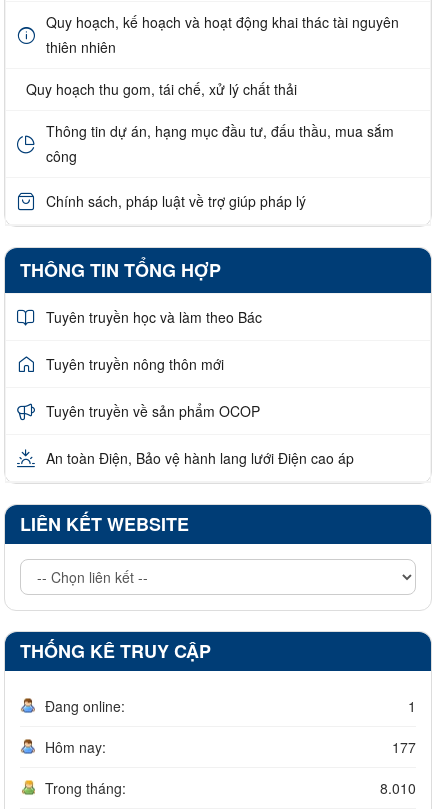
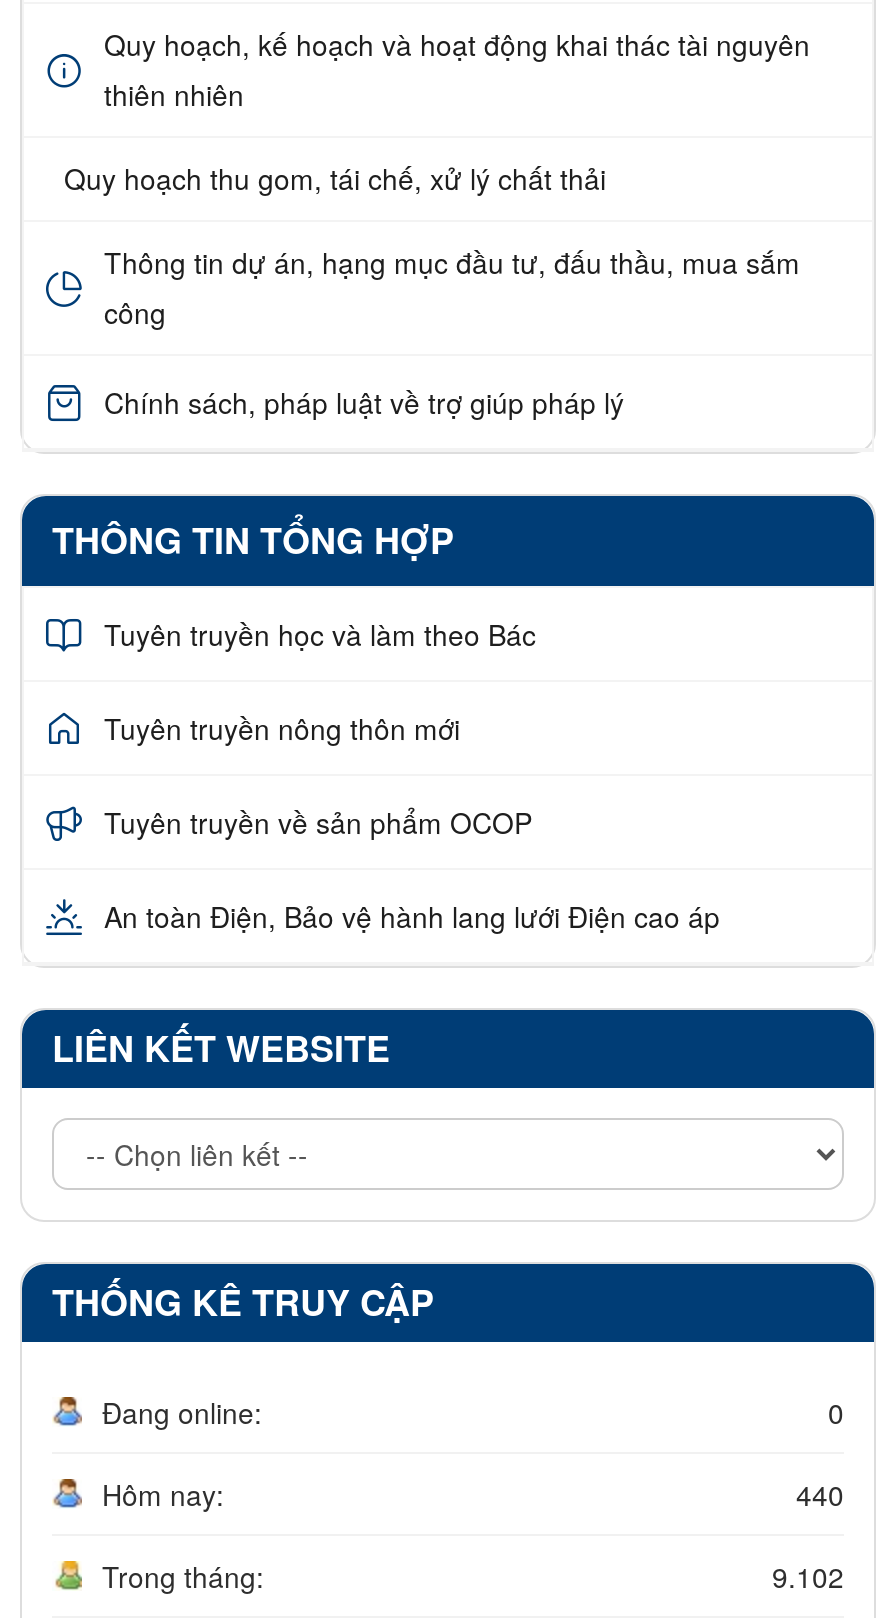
[408,696,416,716] 1 -> [828,1393,844,1433] 0
[392,737,416,757] 177 -> [796,1475,844,1515] 440
[380,778,416,798] 8.010 -> [772,1557,844,1597] 9.102

